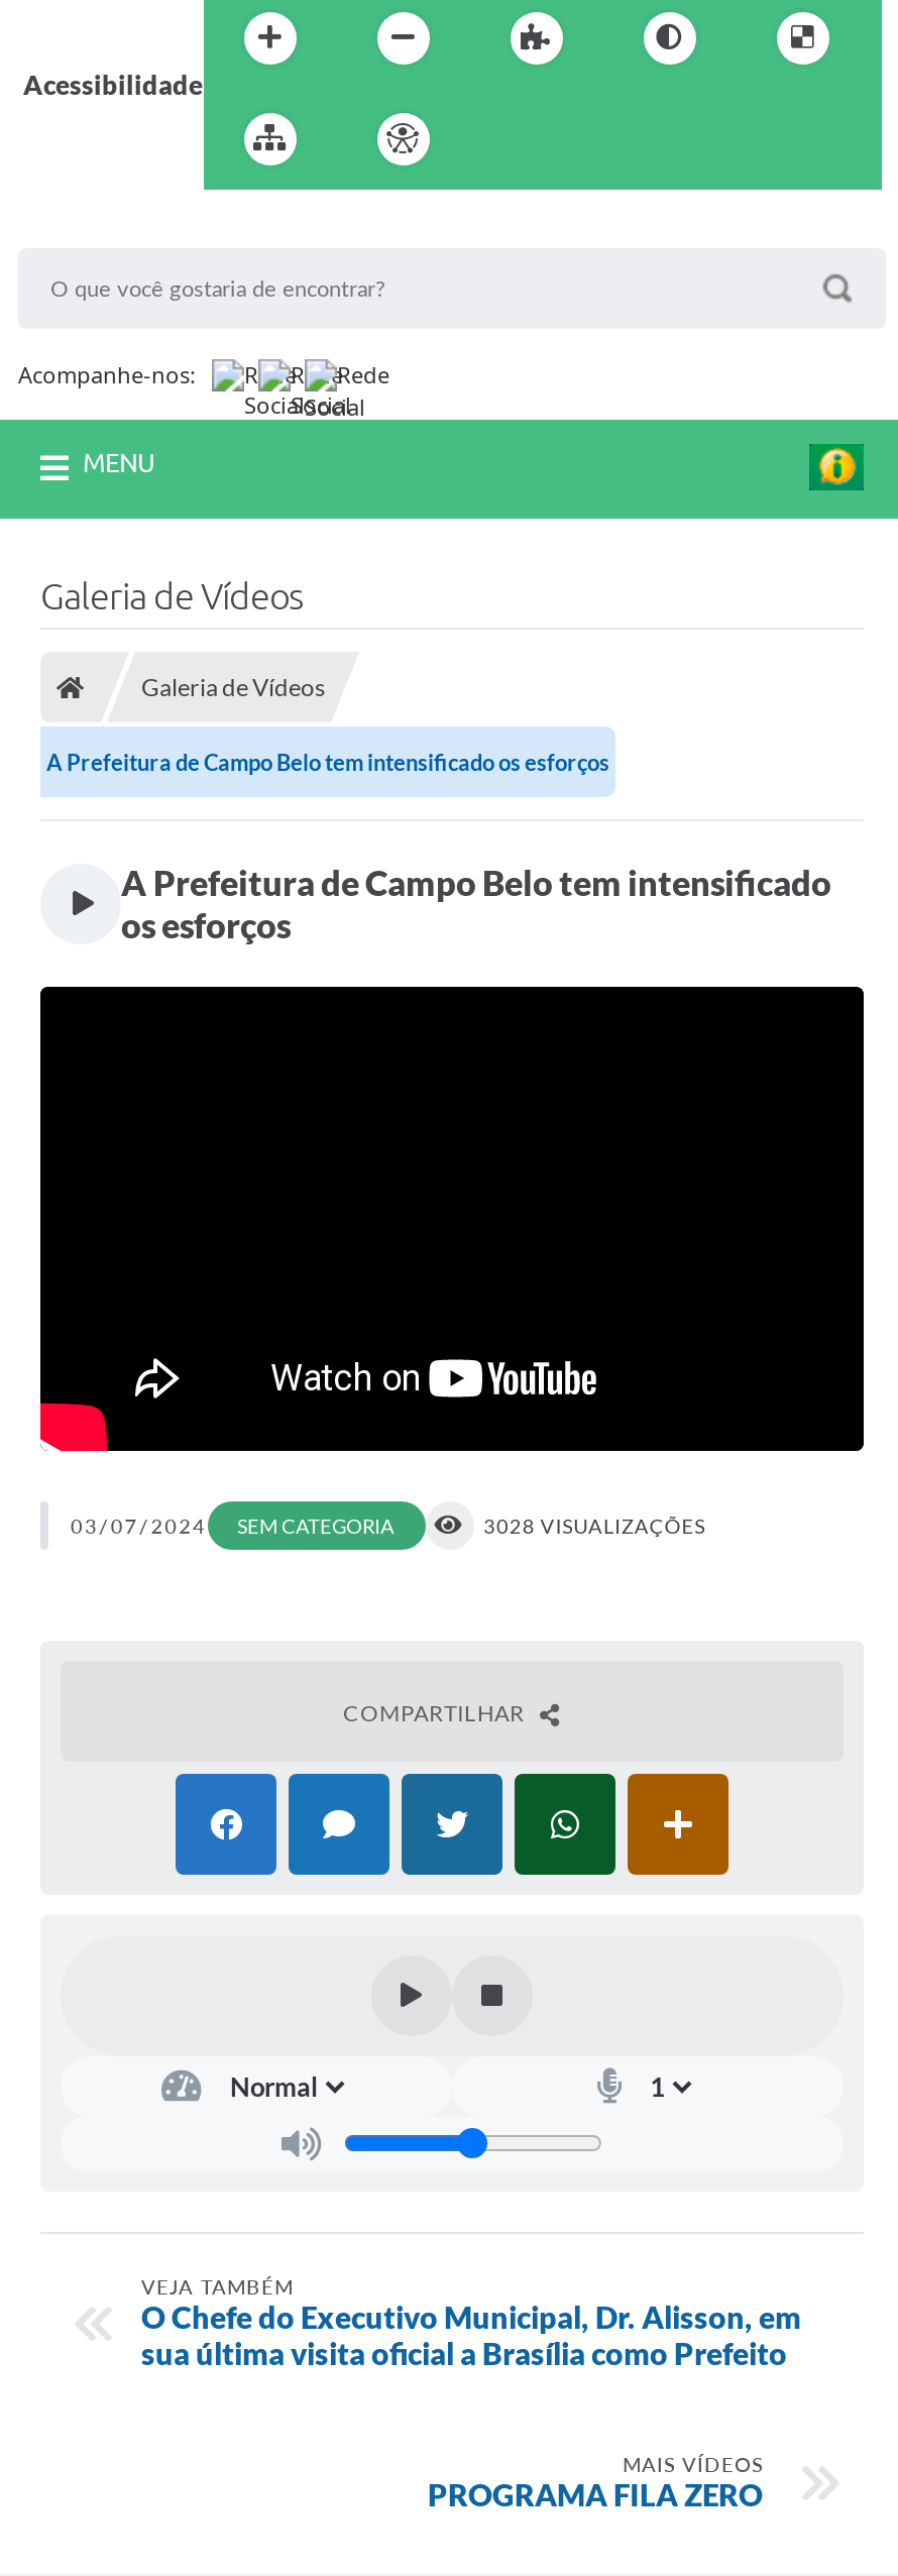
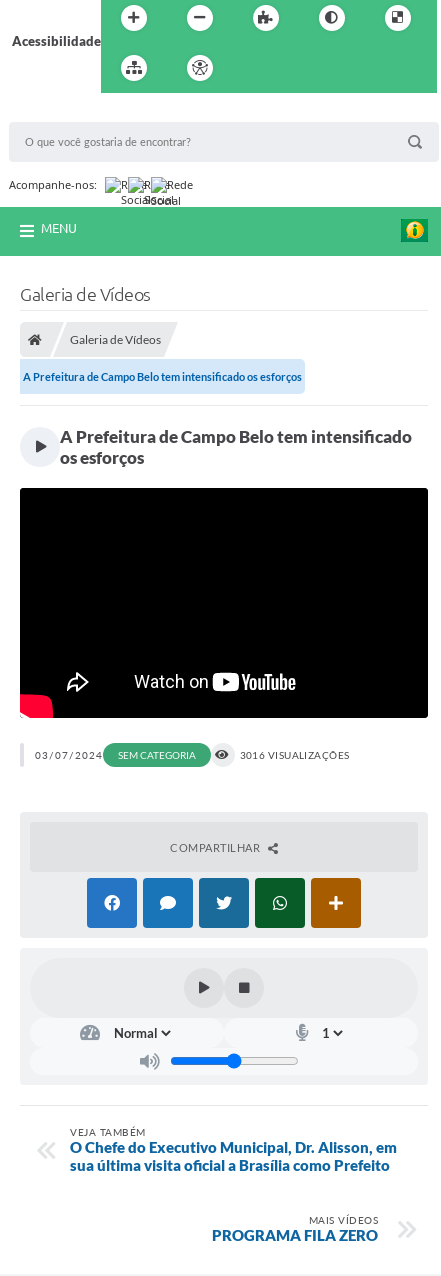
[483,1513,705,1537] 3028 VISUALIZAÇÕES -> [239,749,350,761] 3016 VISUALIZAÇÕES

